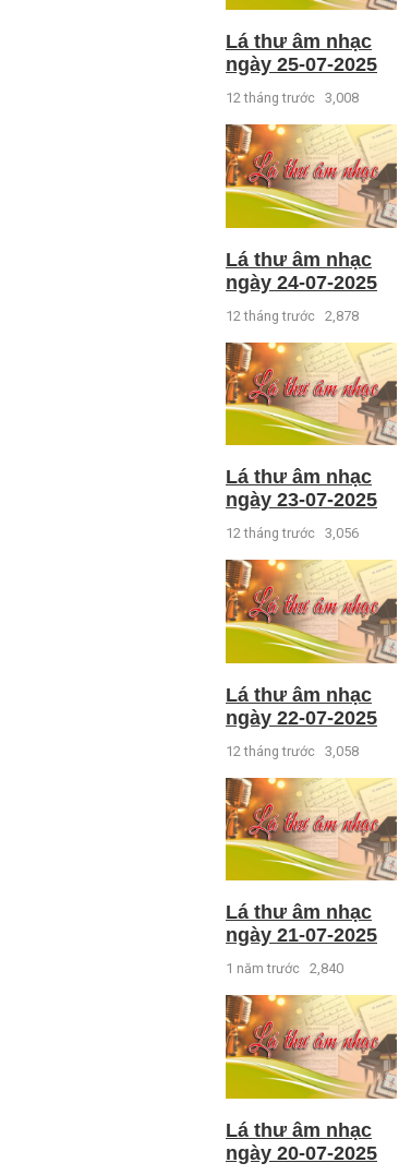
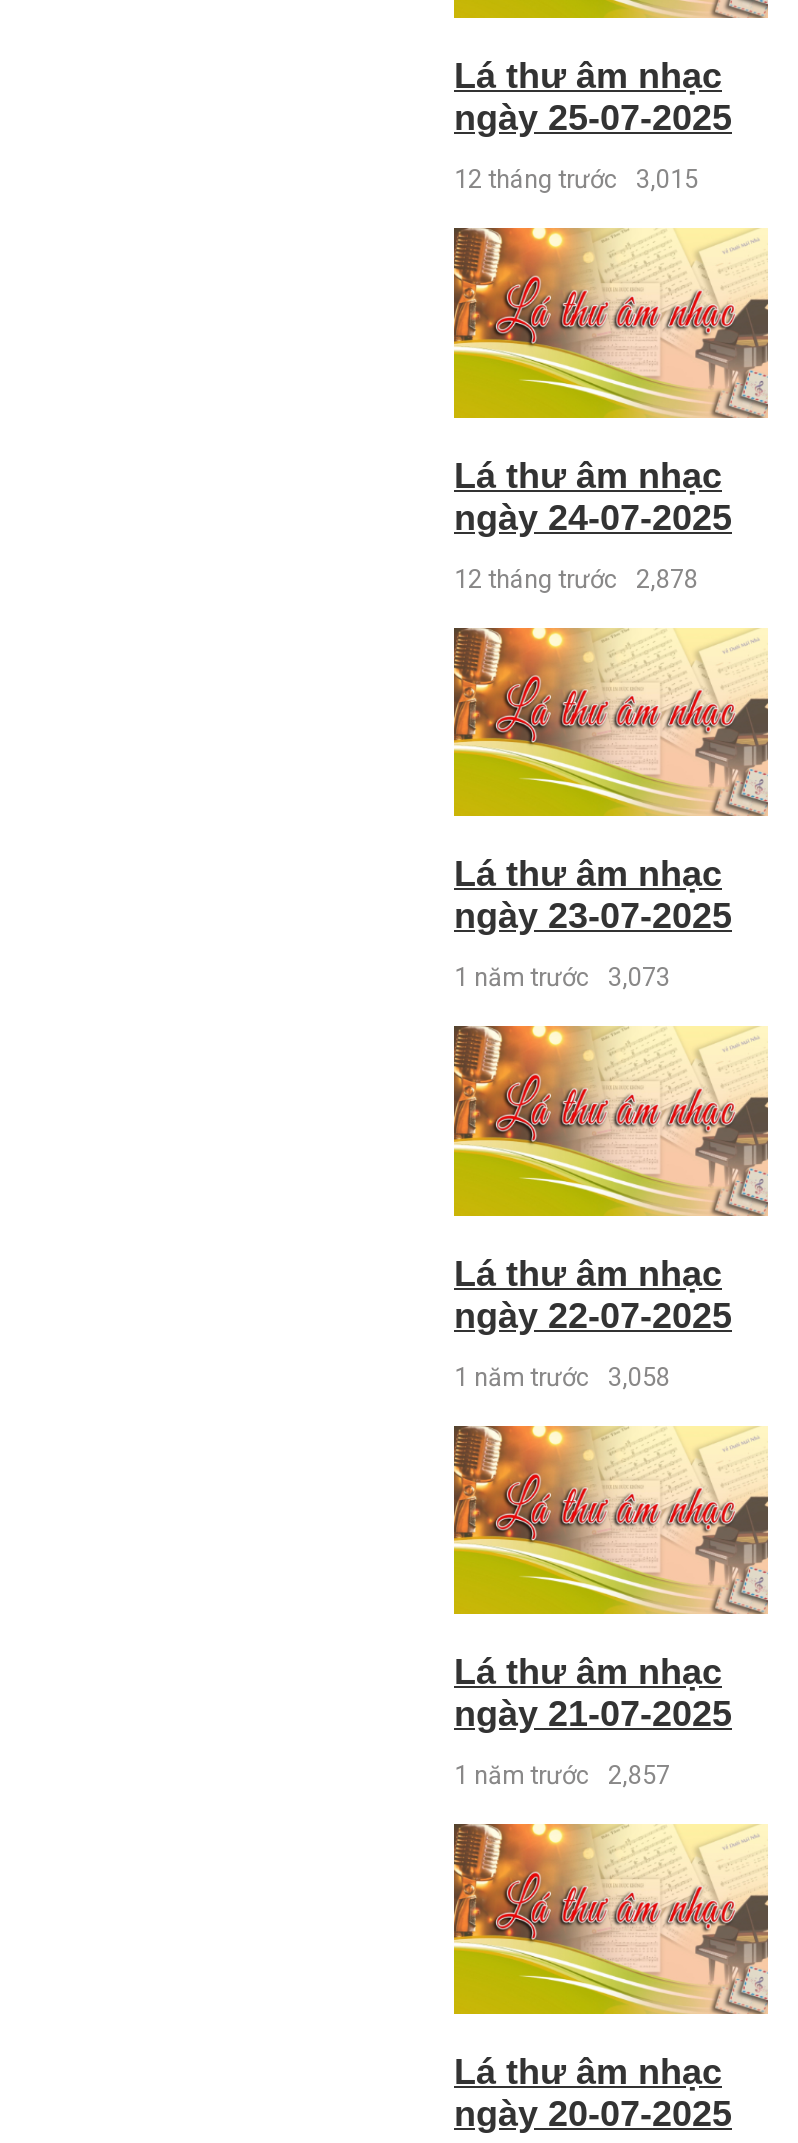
[226,89,359,106] 12 tháng trước 3,008 -> [454,164,698,194] 12 tháng trước 3,015
[226,525,359,541] 12 tháng trước 3,056 -> [454,962,670,992] 1 năm trước 3,073
[226,743,359,759] 12 tháng trước 3,058 -> [454,1361,670,1391] 1 năm trước 3,058
[226,960,343,977] 1 năm trước 2,840 -> [454,1761,670,1791] 1 năm trước 2,857

